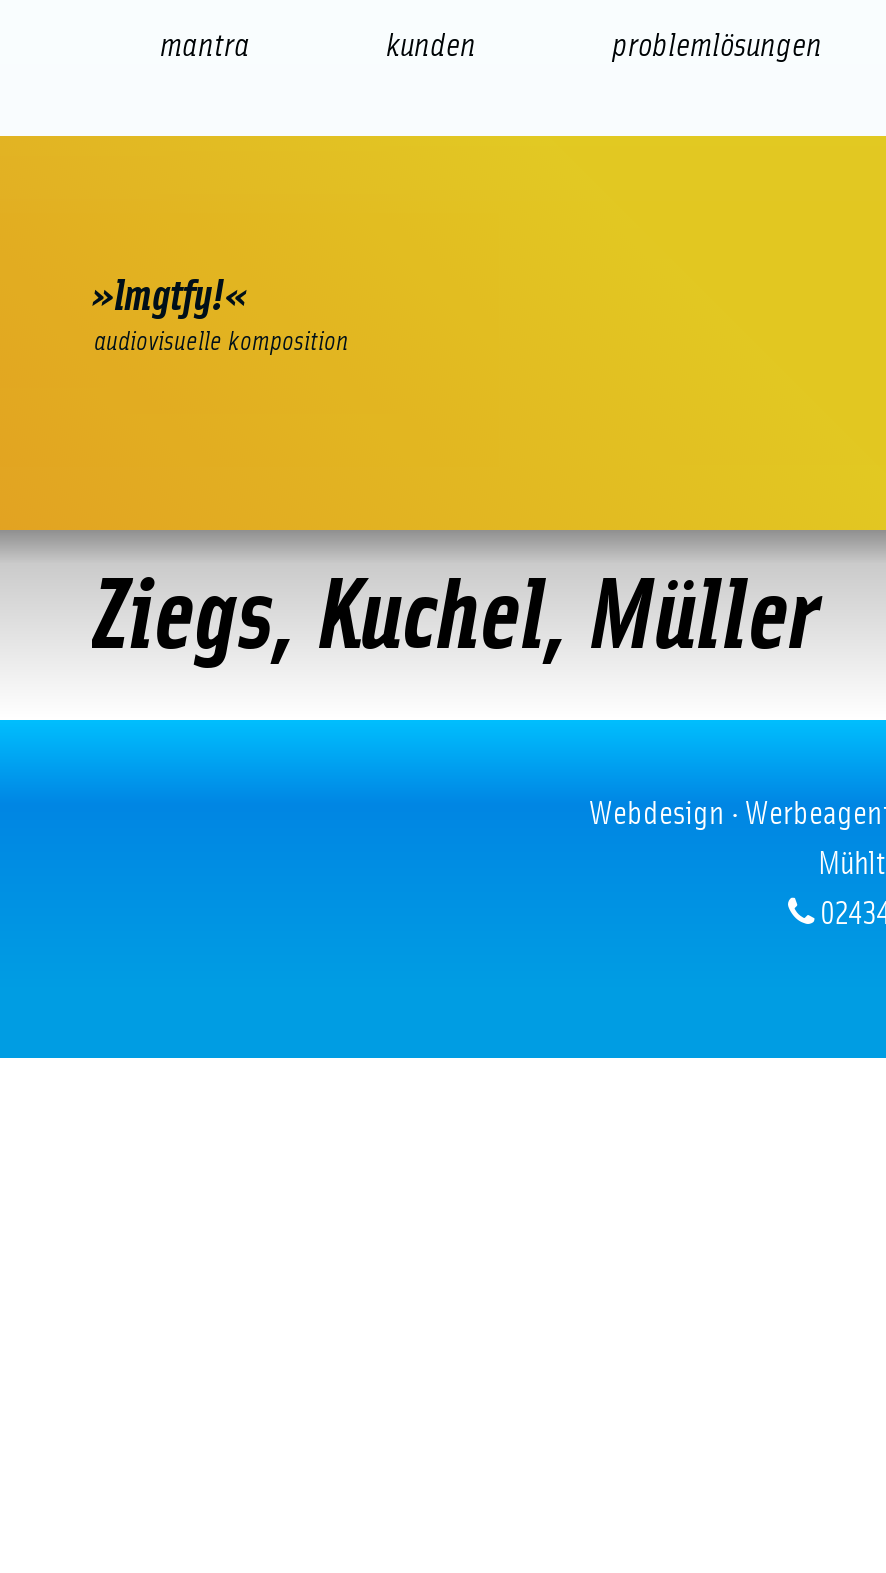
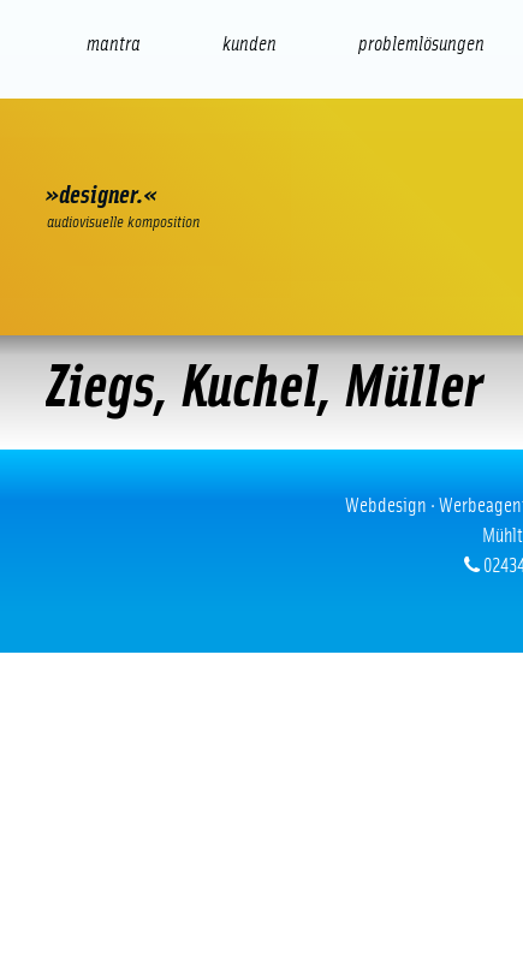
[92,273,246,317] »lmgtfy!« -> [46,181,156,207] »designer.«

